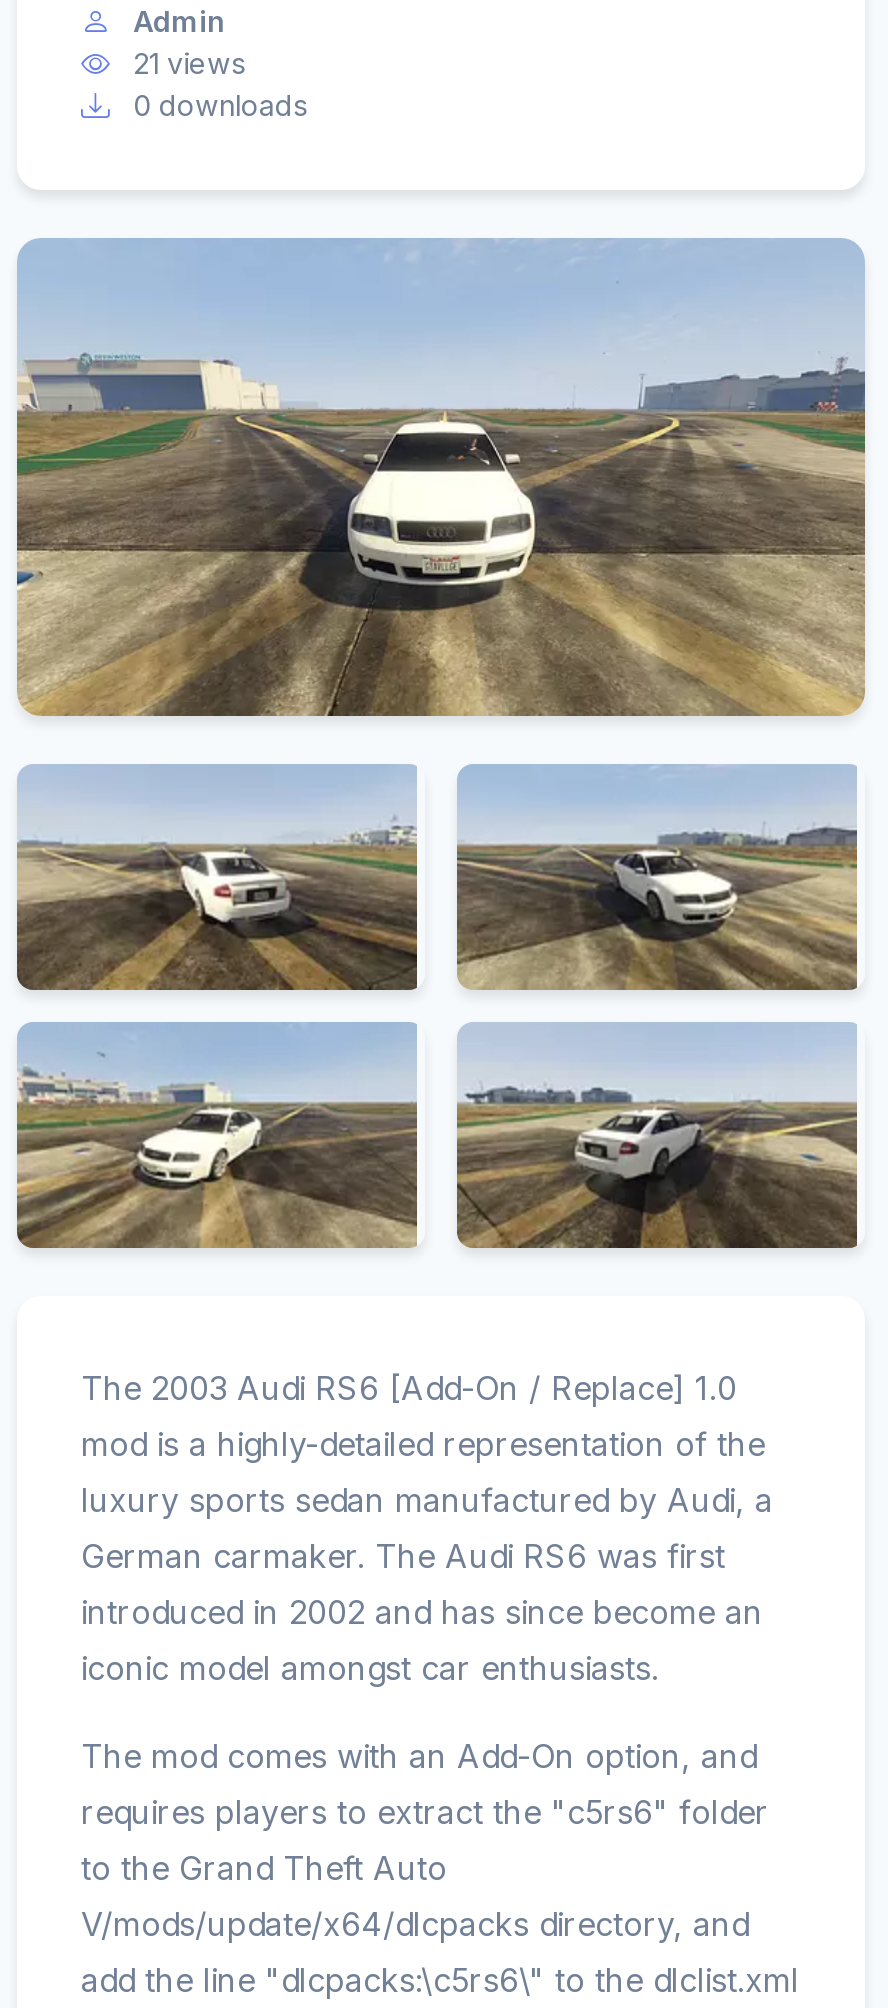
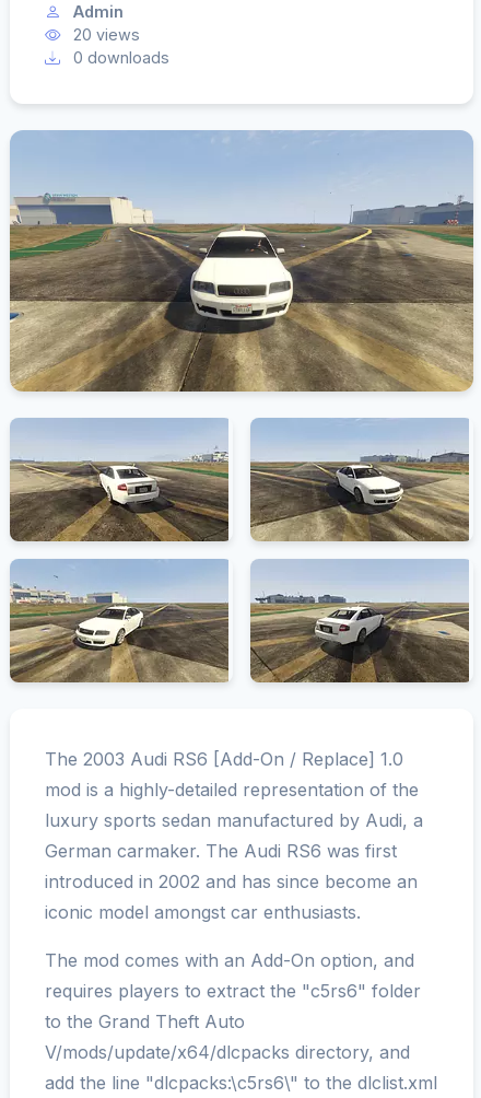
[133,46,247,80] 21 views -> [73,25,140,44] 20 views

